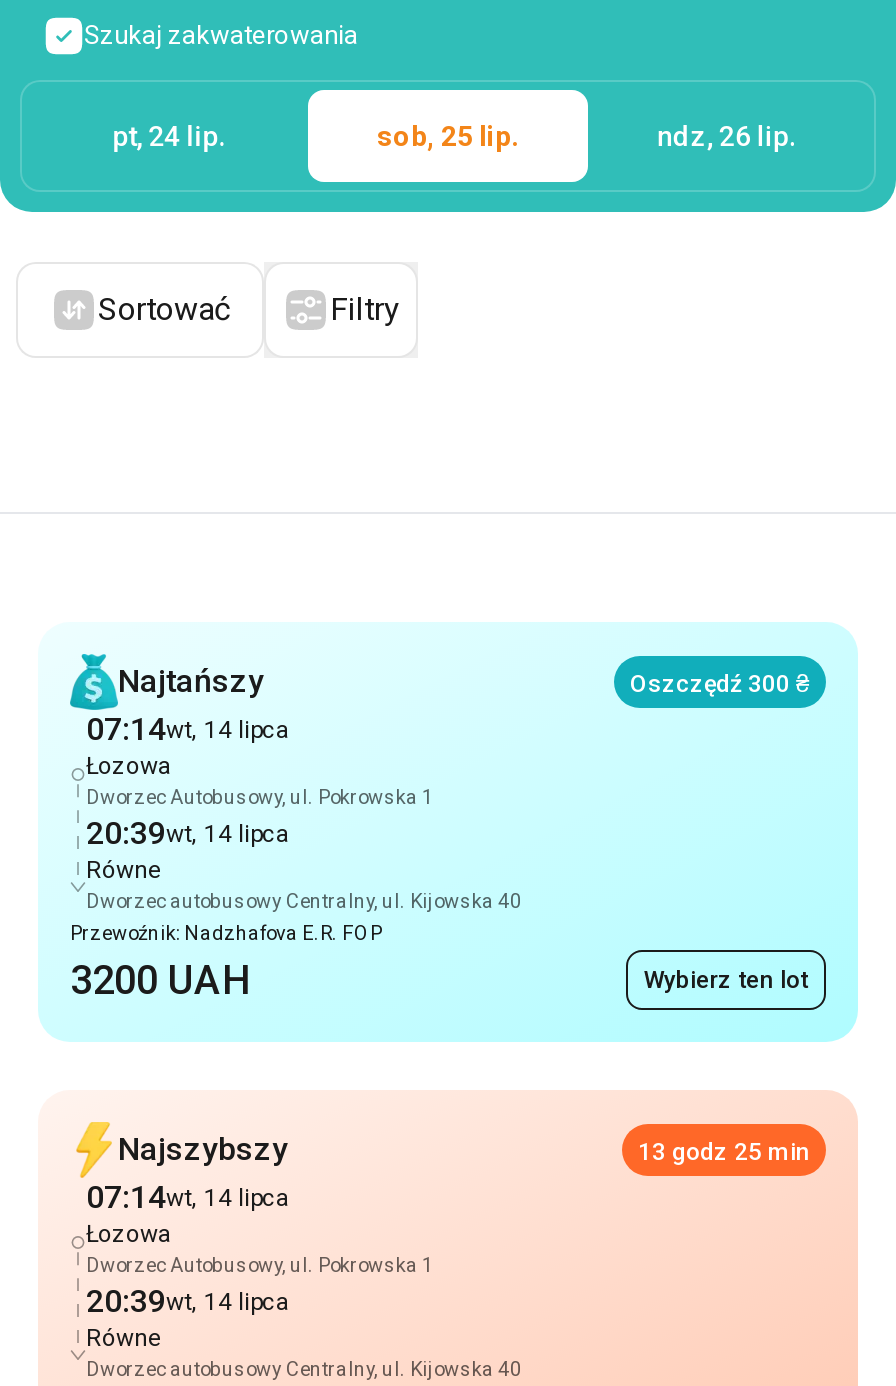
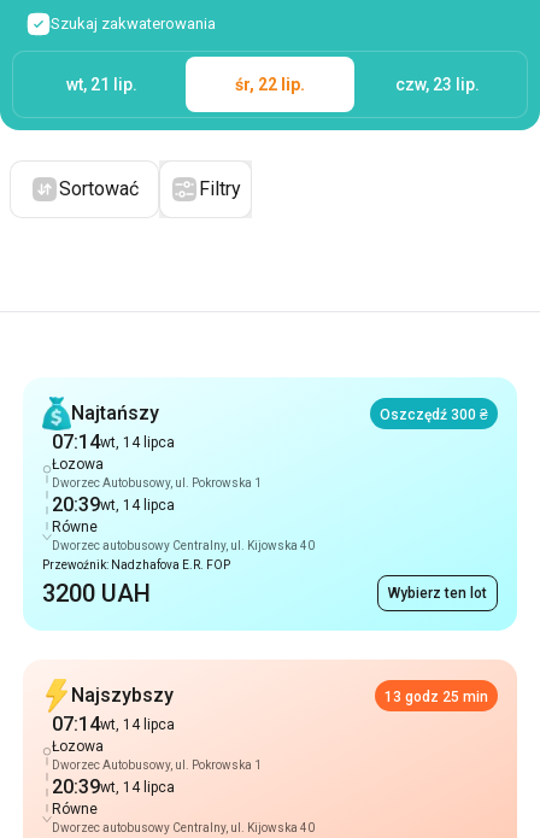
[112,120,226,152] pt, 24 lip. -> [67,75,138,94] wt, 21 lip.
[377,120,519,152] sob, 25 lip. -> [235,75,305,94] śr, 22 lip.
[657,120,797,152] ndz, 26 lip. -> [396,75,480,94] czw, 23 lip.

